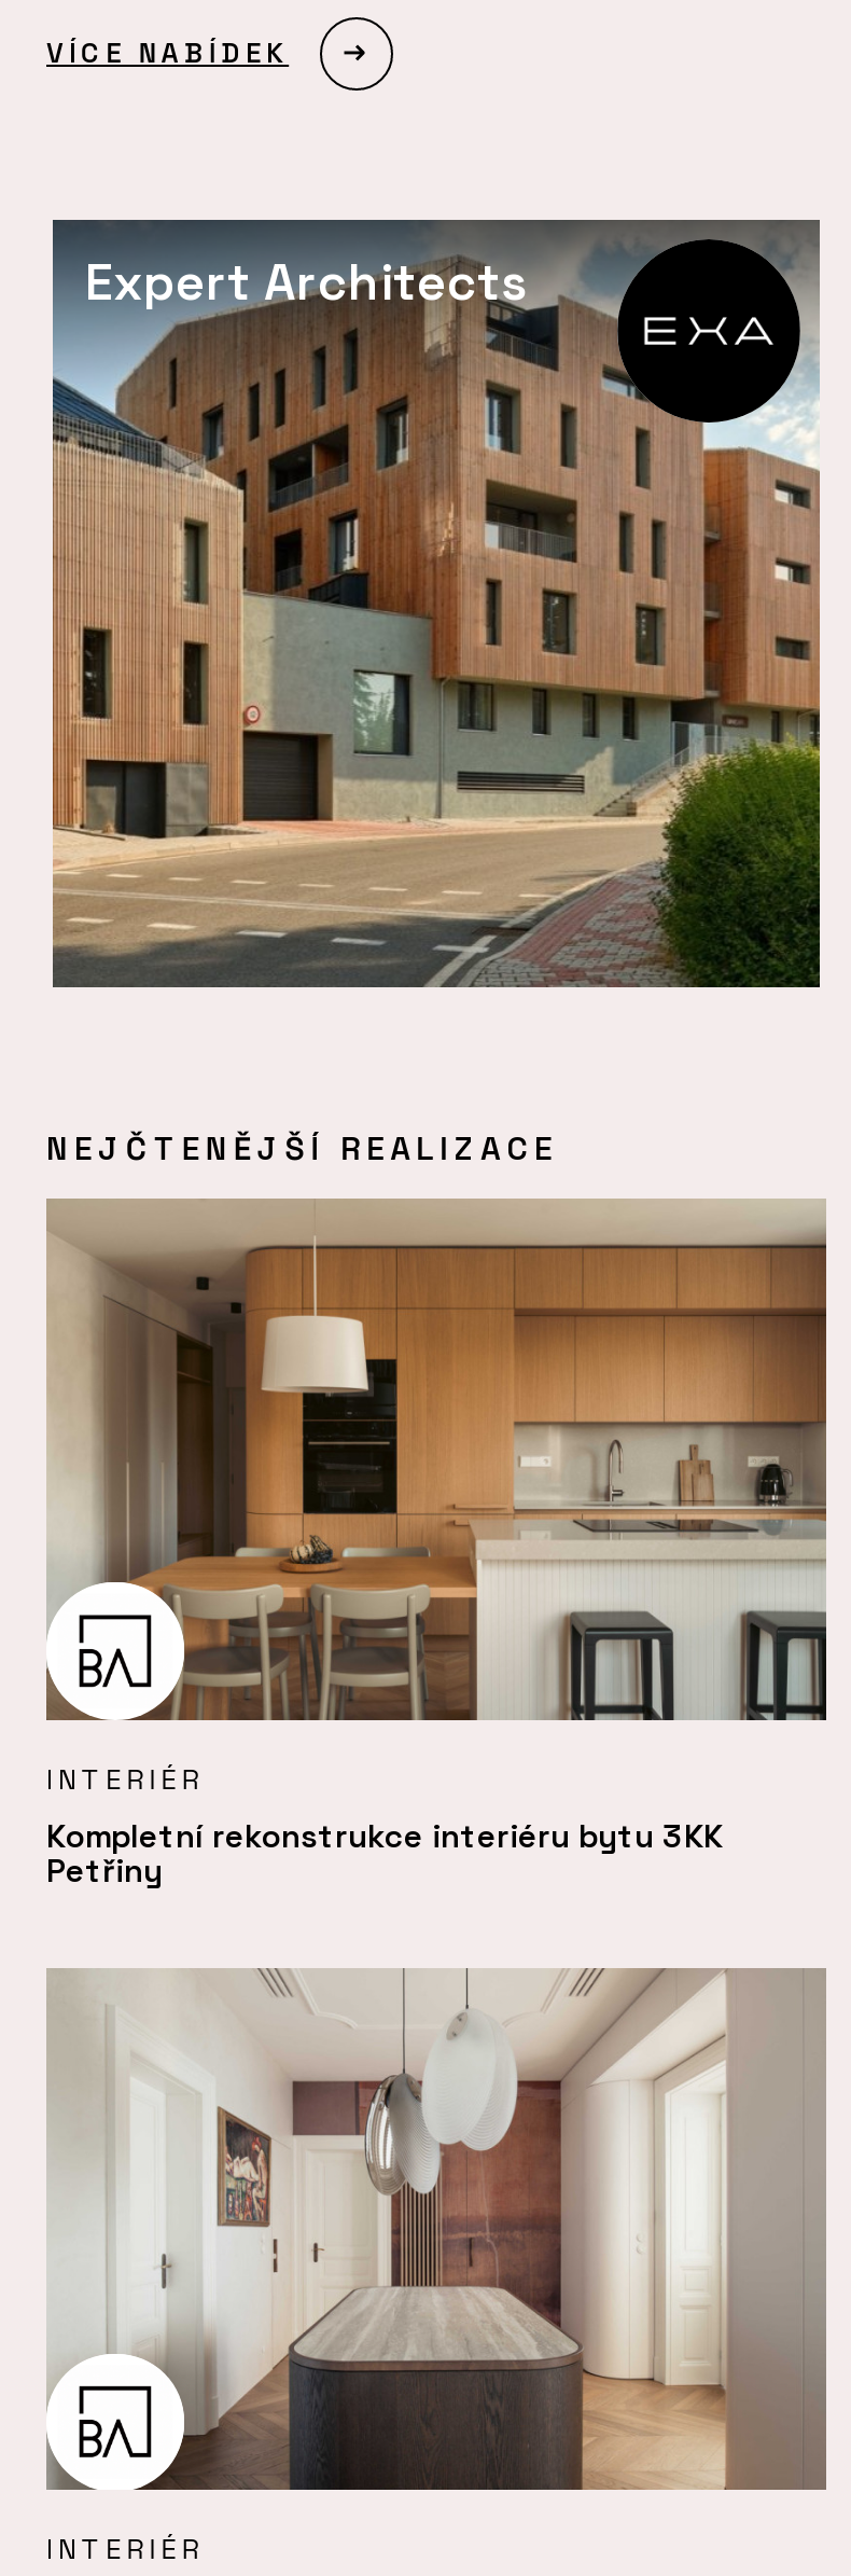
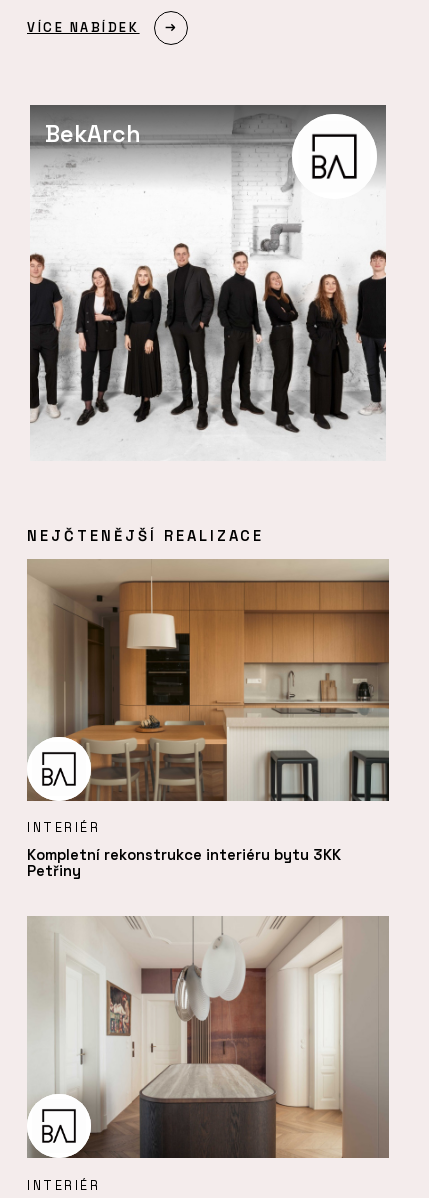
[51,224,822,989] [image] | Expert Architects -> [29,108,387,461] [image] | BekArch

